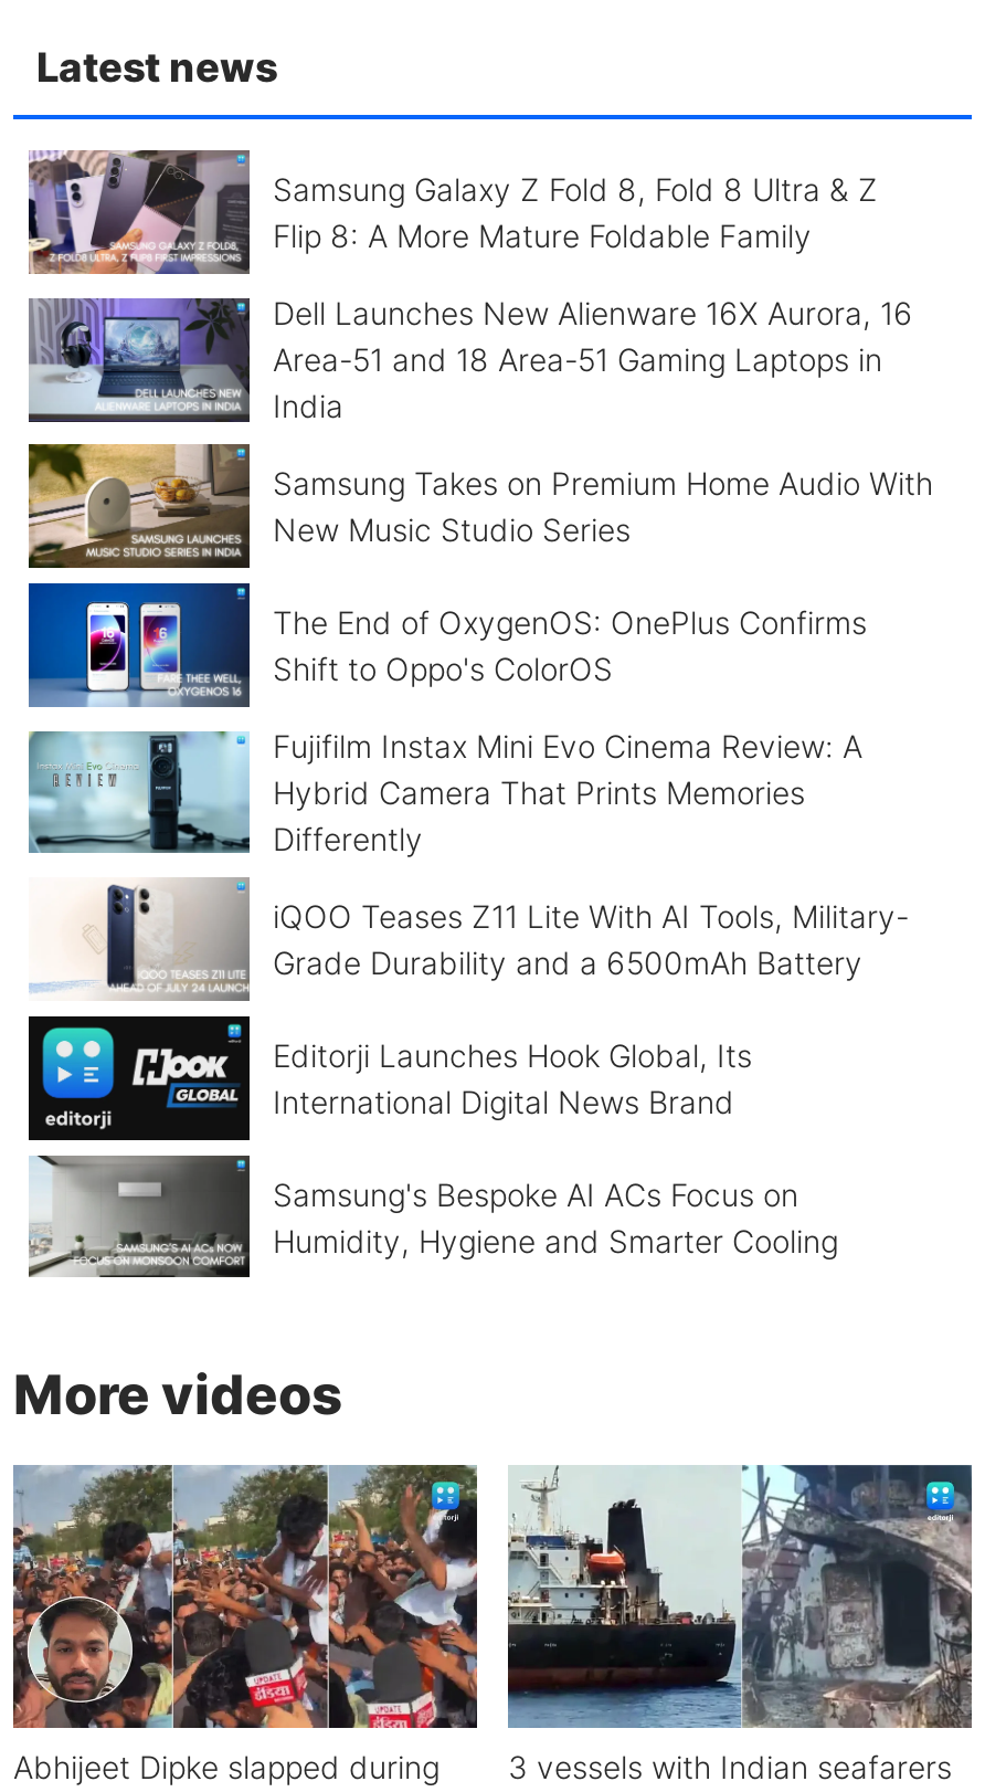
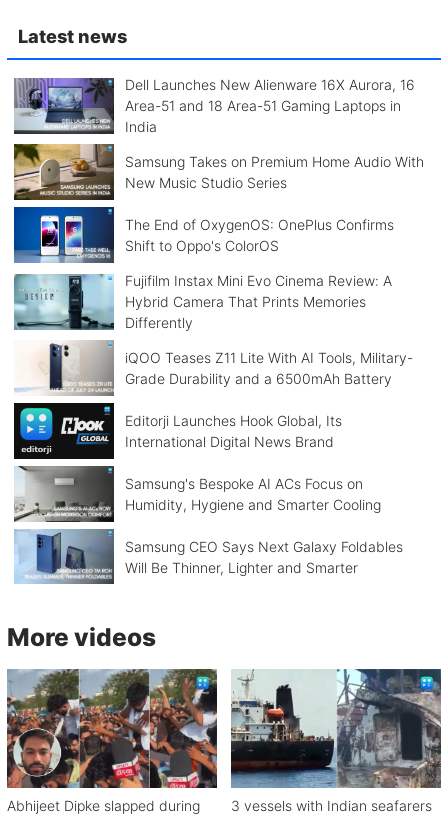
[29,148,878,276] [image] | Samsung Galaxy Z Fold 8, Fold 8 Ultra & Z | Flip 8: A More Mature Foldable Family -> none
moved [24,295,933,1258] -> [12,76,423,513]: [image] | Dell Launches New Alienware 16X Aurora, 16 | Area-51 and 18 Area-51 Gaming Laptops in | ... | Samsung's Bespoke AI ACs Focus on | Humidity, Hygiene and Smarter Cooling
none -> [14,529,402,584] [image] | Samsung CEO Says Next Galaxy Foldables | Will Be Thinner, Lighter and Smarter

